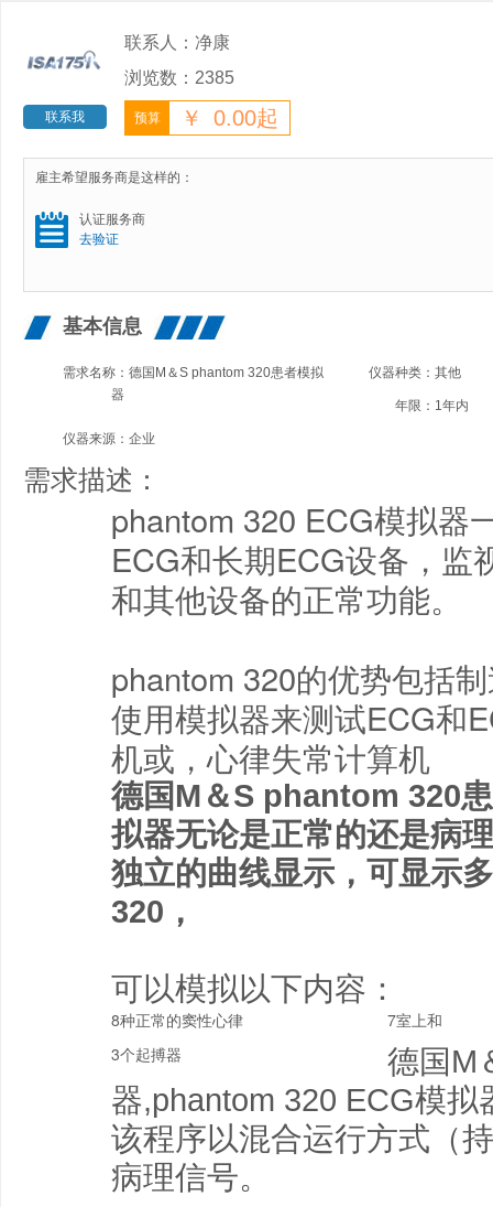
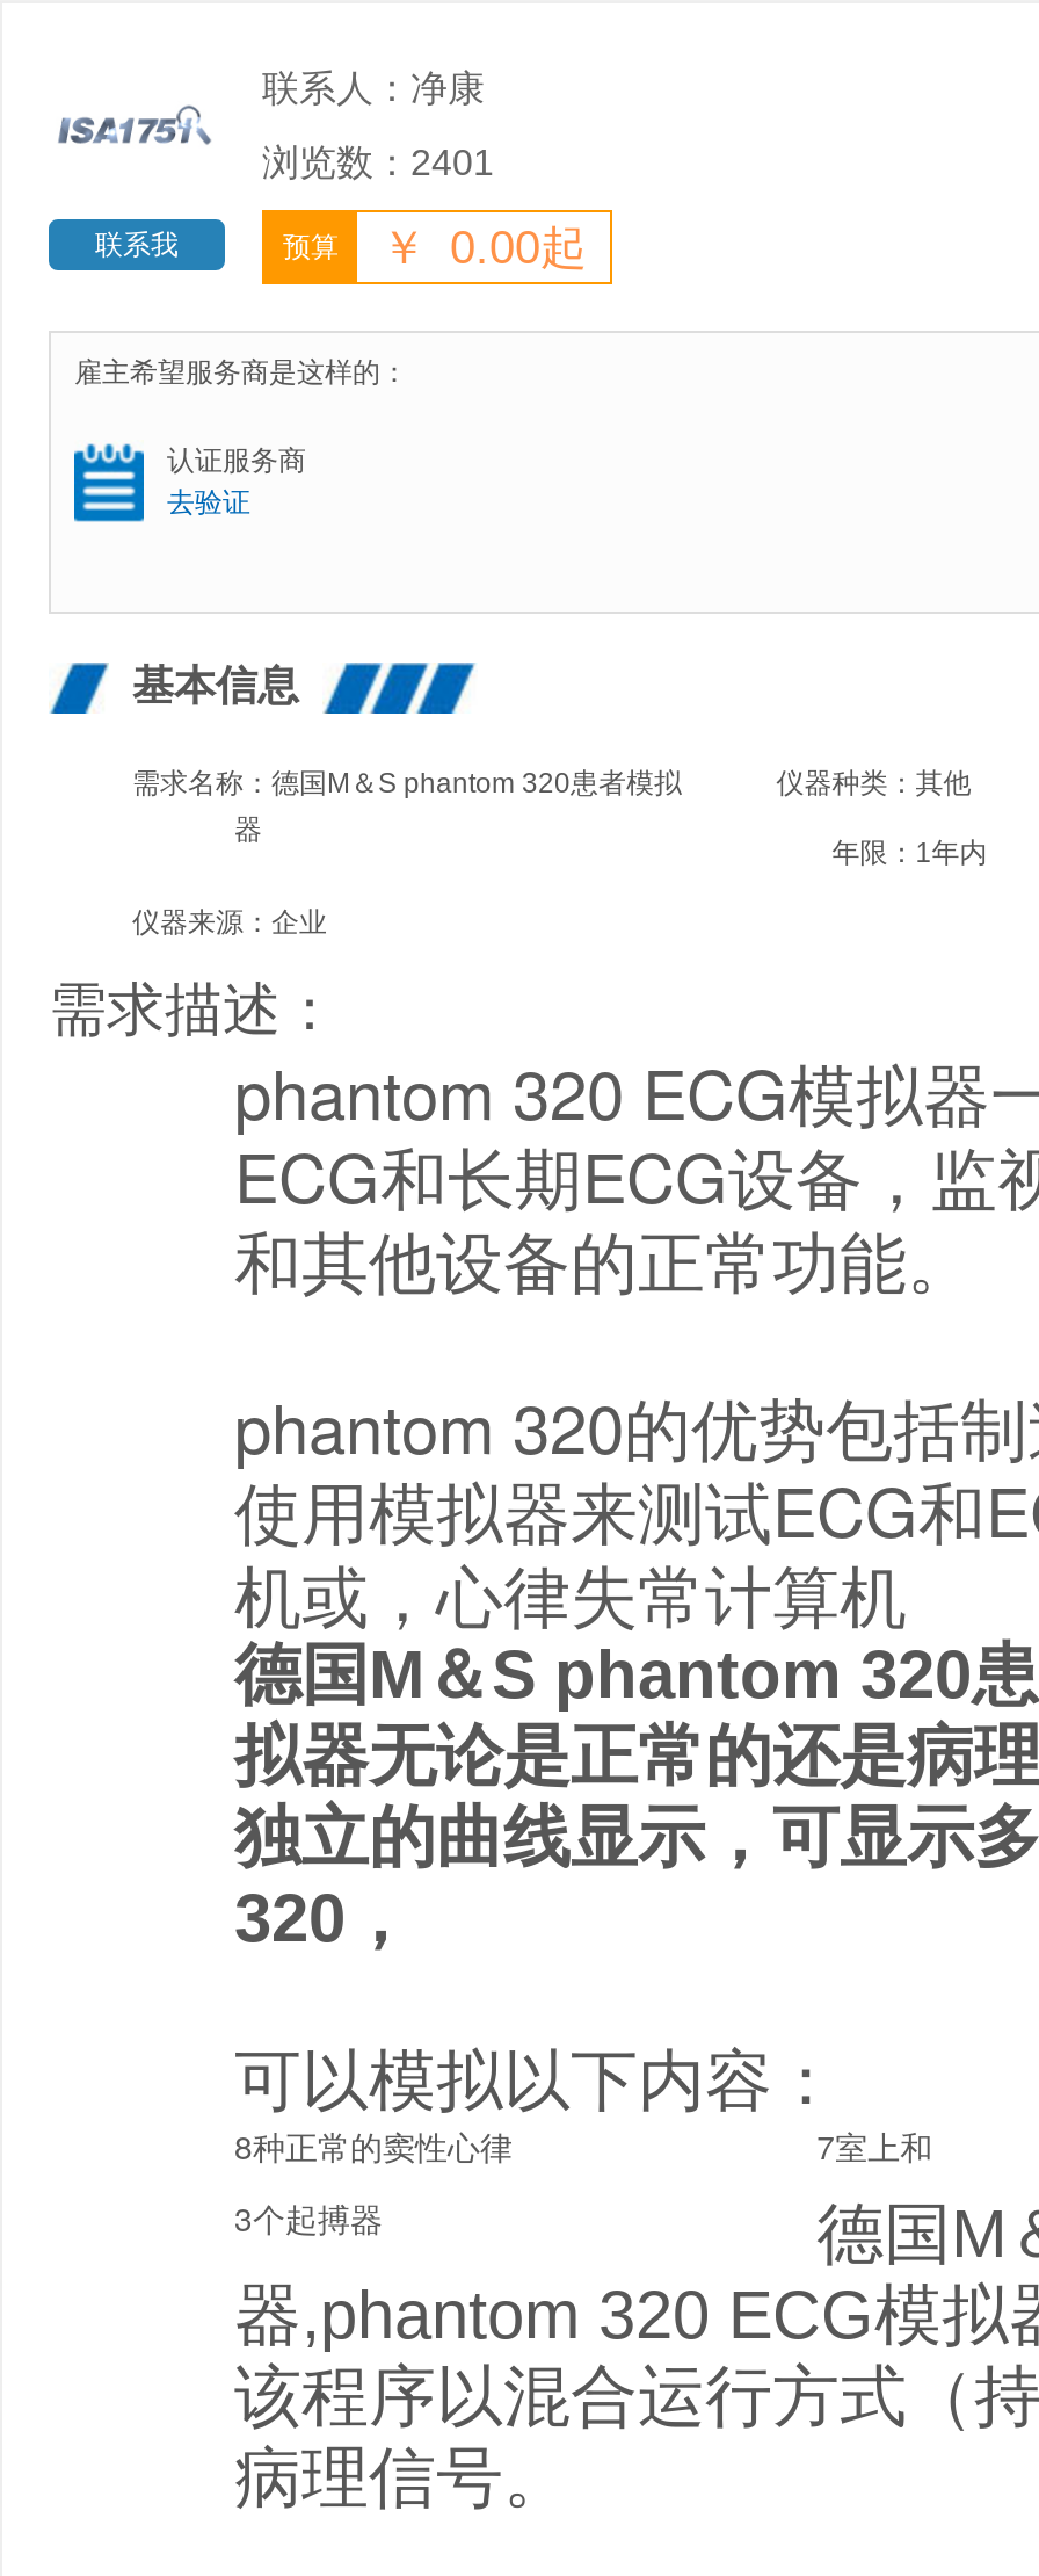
[124,68,234,87] 浏览数：2385 -> [262,143,494,182] 浏览数：2401

